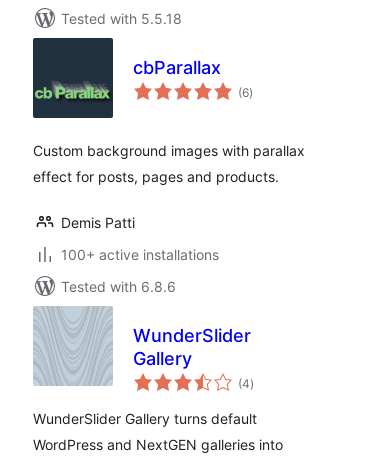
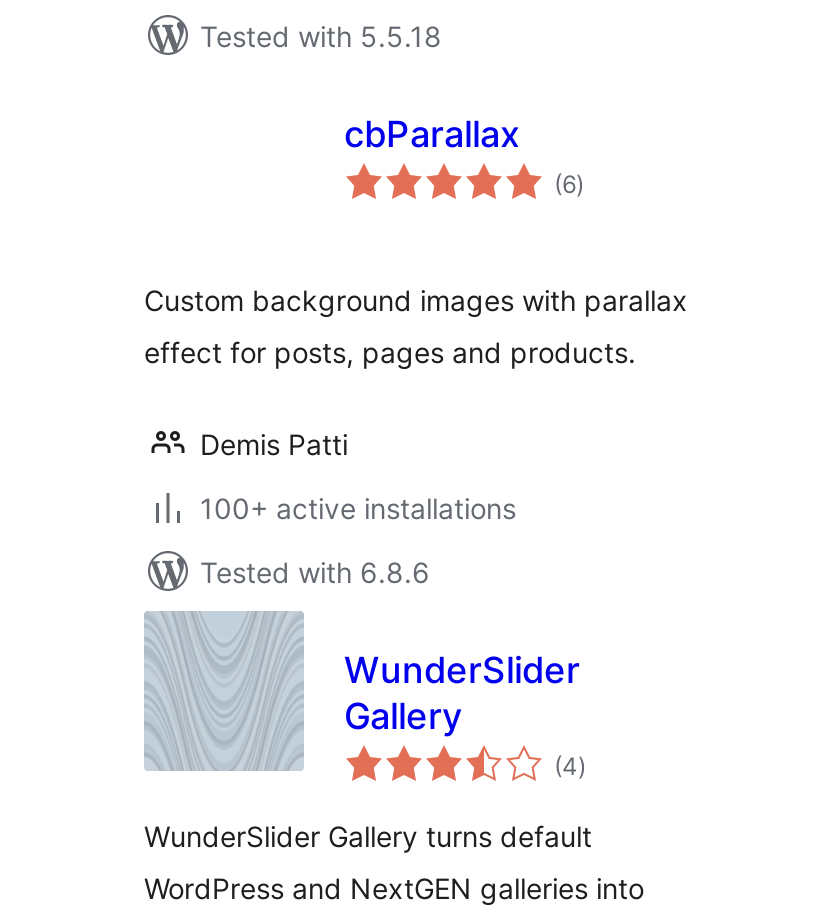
[32,37,114,119] [image] -> none

